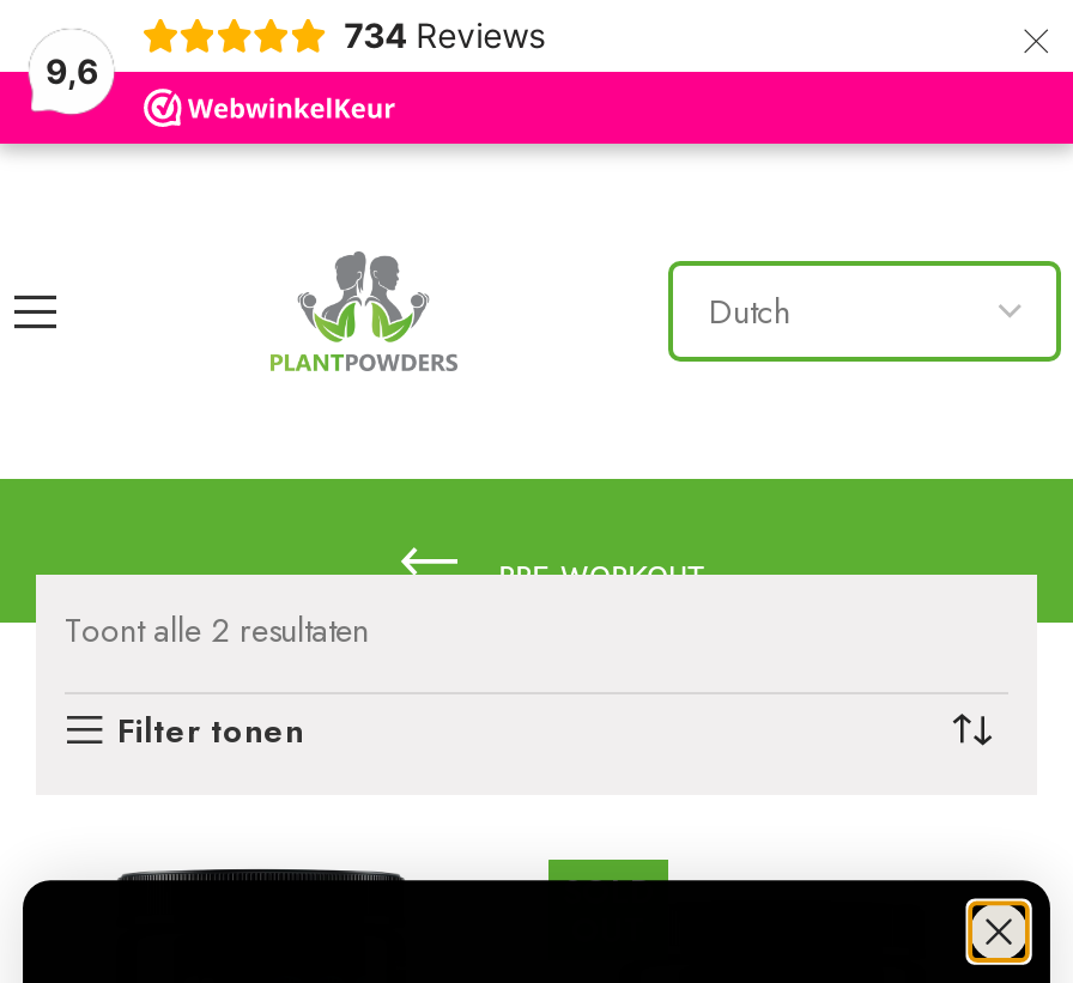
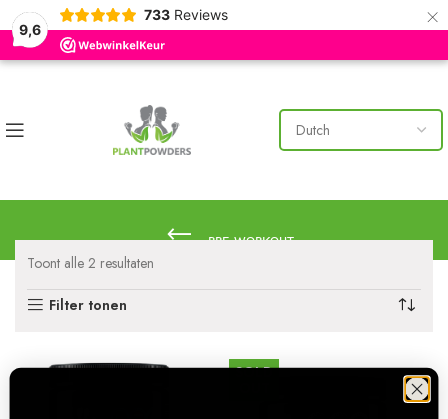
[344,14,545,55] 734 Reviews -> [144,6,228,23] 733 Reviews

